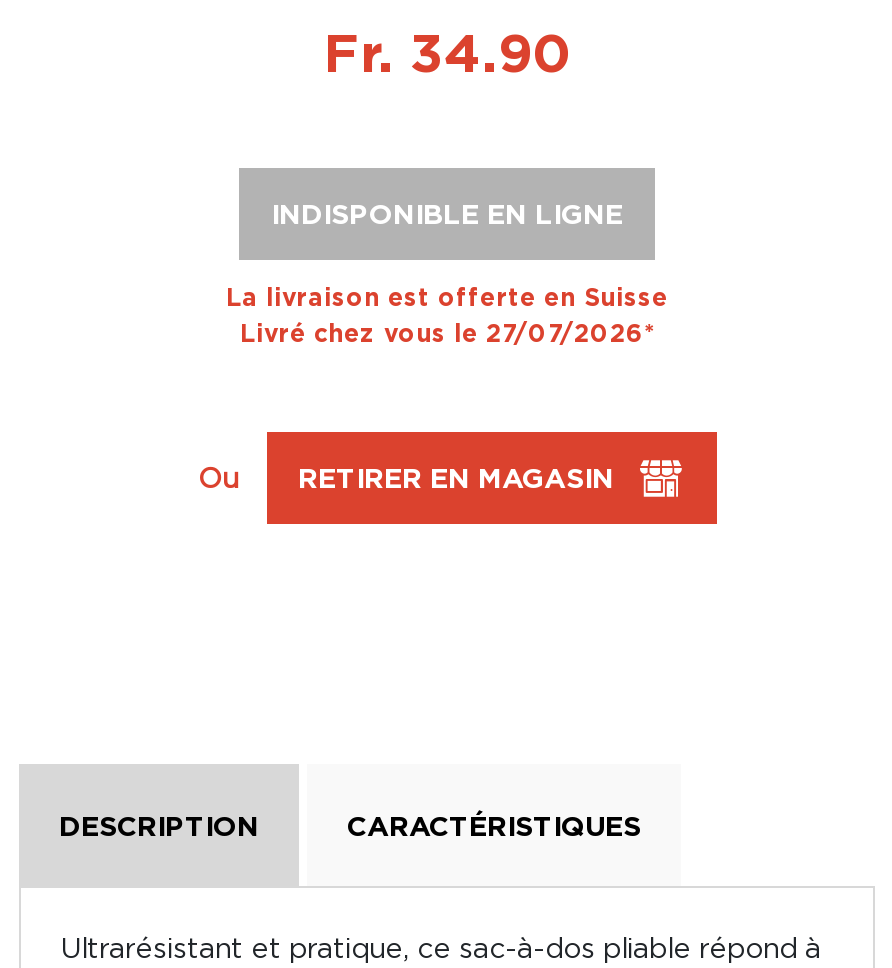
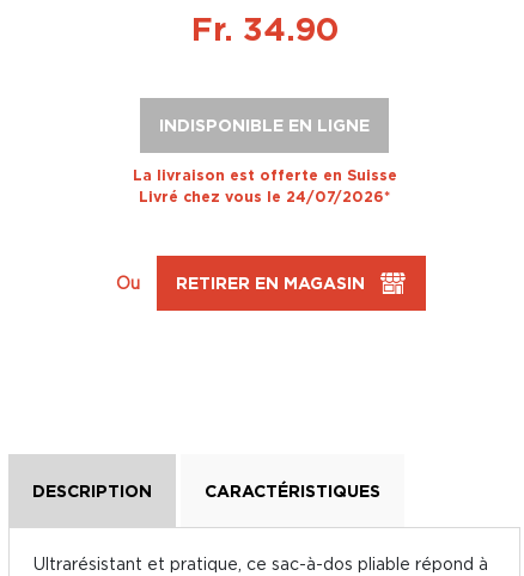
[240,320,654,346] Livré chez vous le 27/07/2026* -> [139,189,390,204] Livré chez vous le 24/07/2026*

